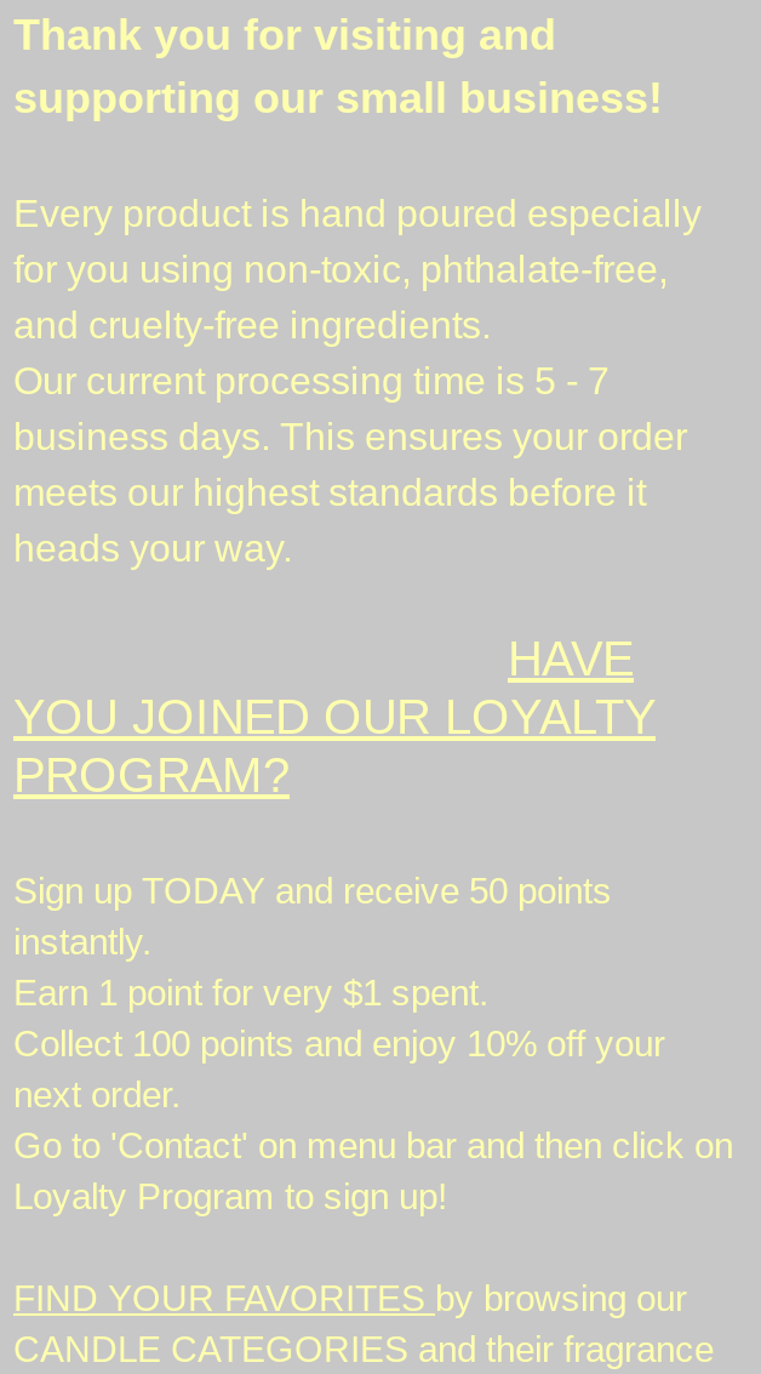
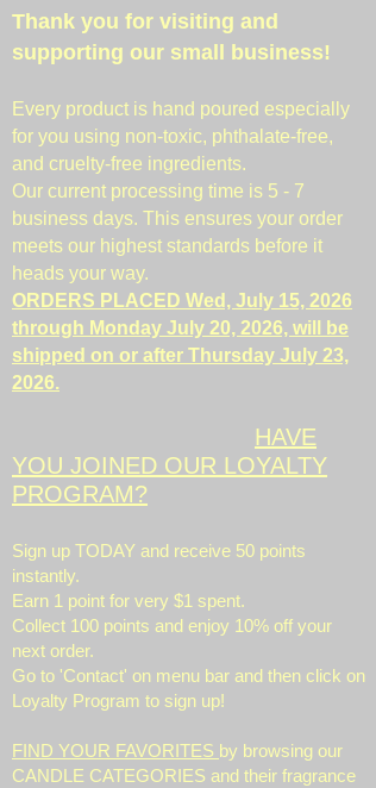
none -> [12,290,352,393] ORDERS PLACED Wed, July 15, 2026 | through Monday July 20, 2026, will be | shipped on or after Thursday July 23, | 2026.

